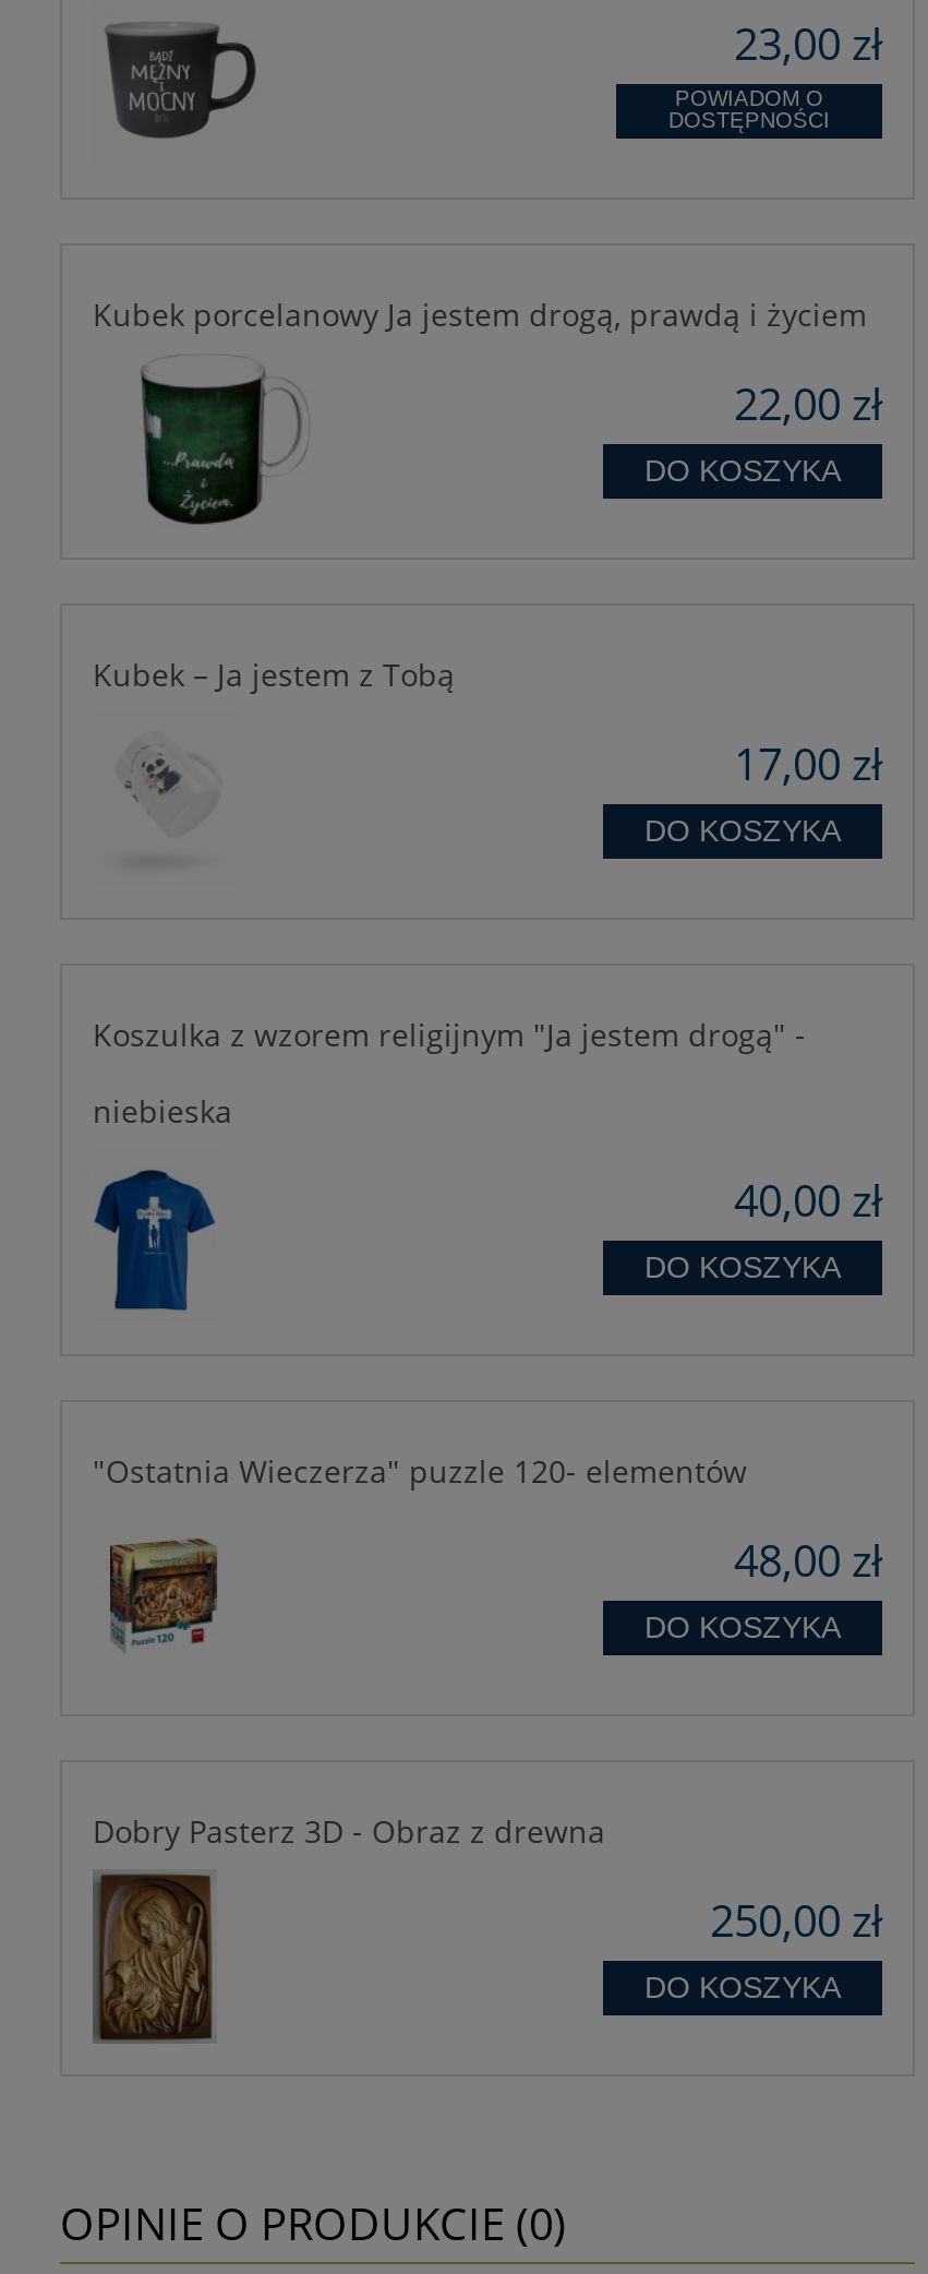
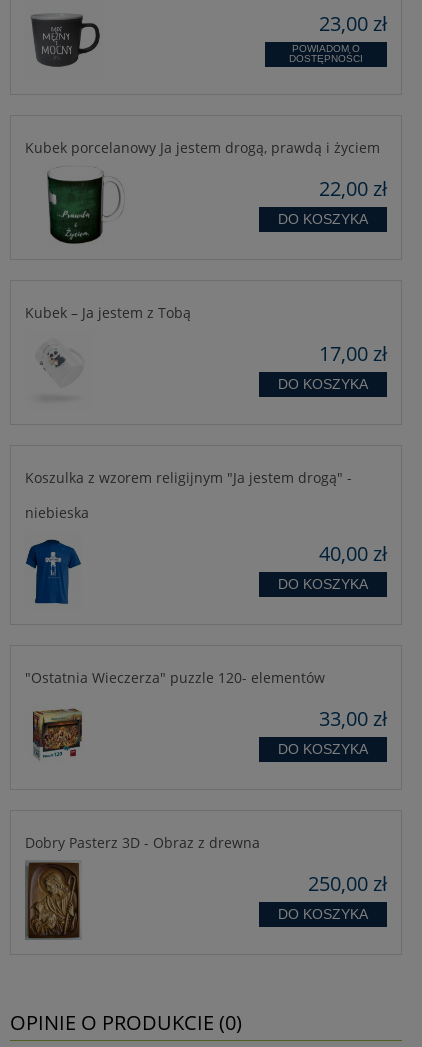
[734,1531,882,1590] 48,00 zł -> [319,705,387,732] 33,00 zł

